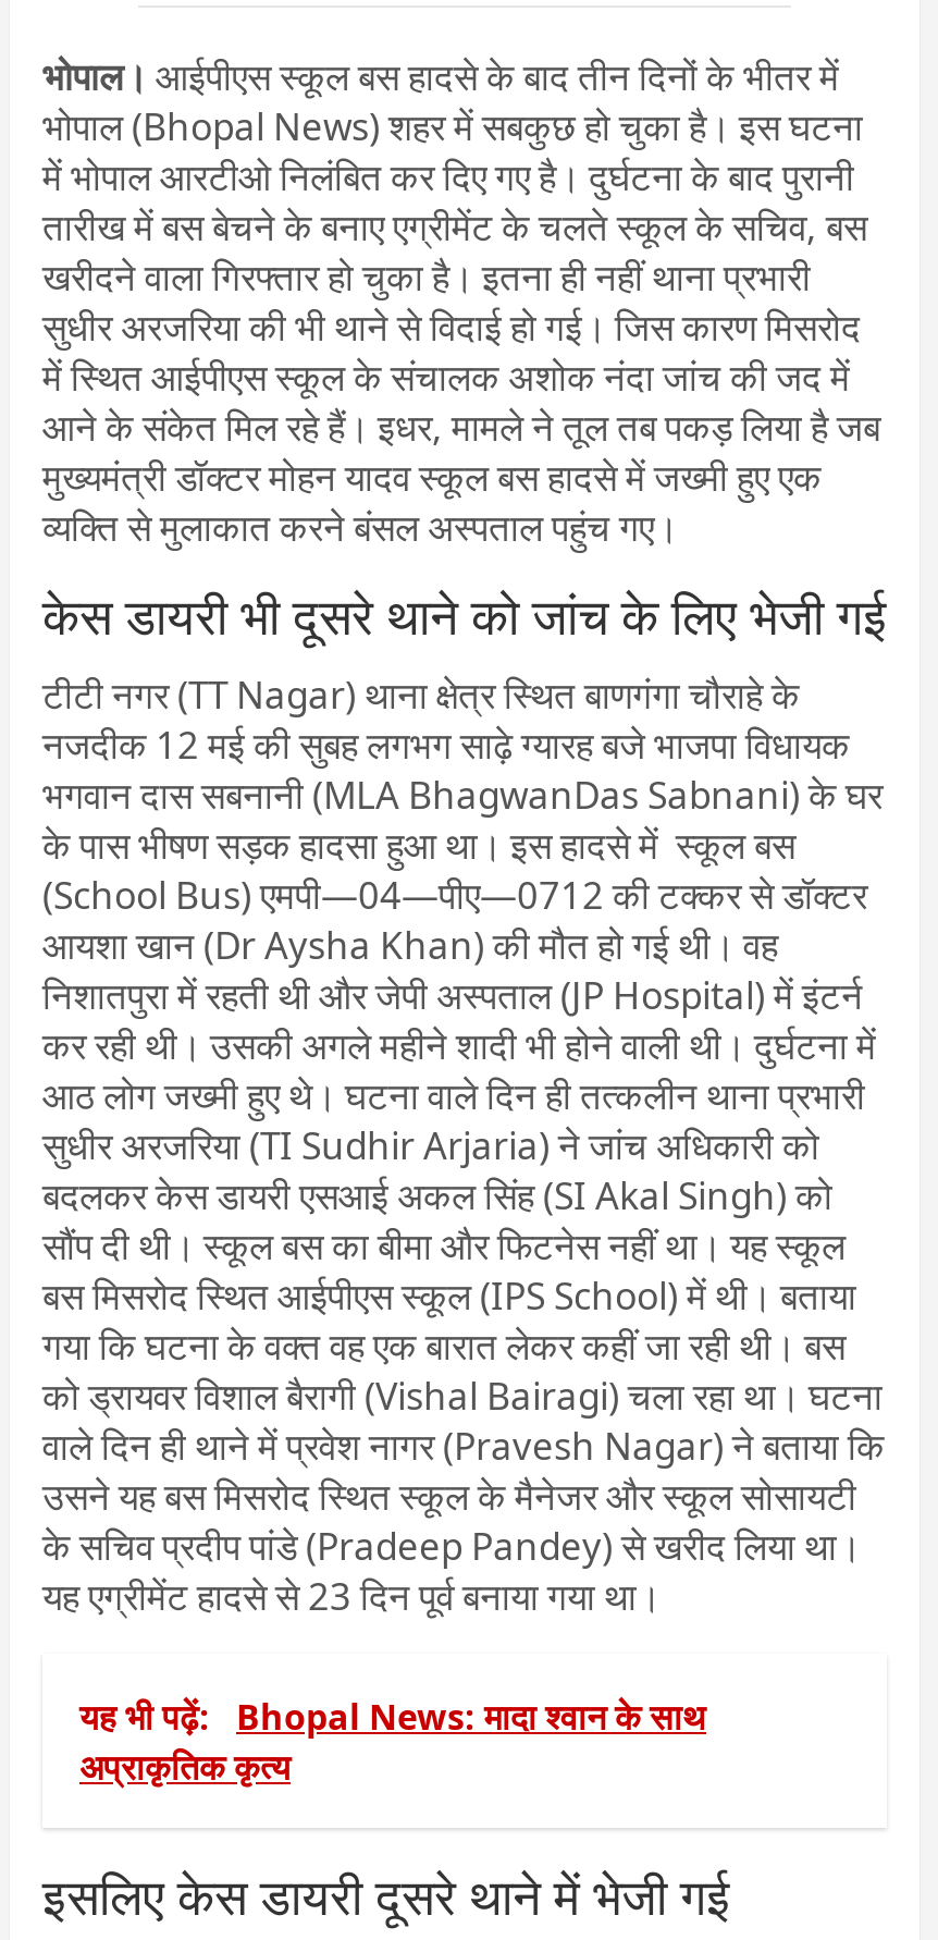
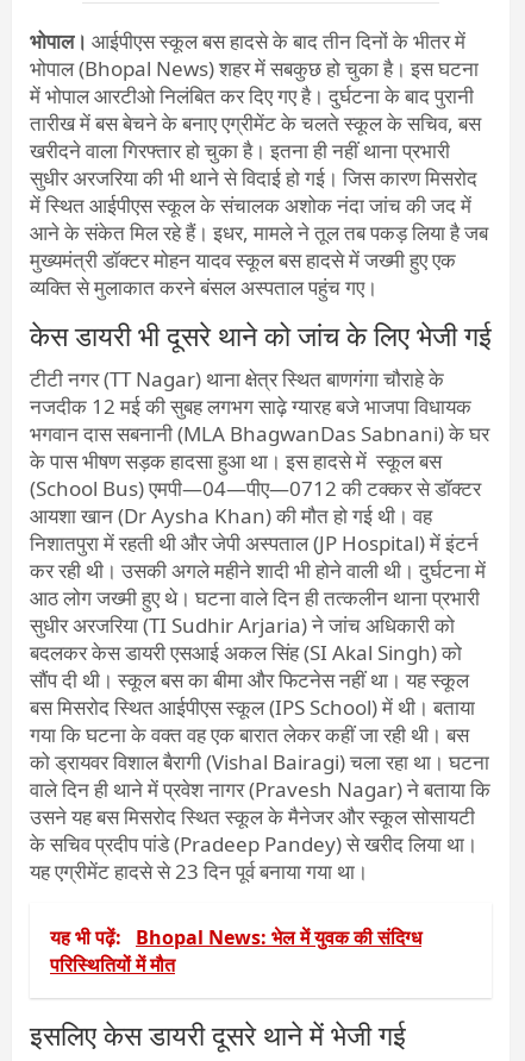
[79,1693,706,1791] यह भी पढ़ें: Bhopal News: मादा श्वान के साथ | अप्राकृतिक कृत्य -> [50,924,421,978] यह भी पढ़ें: Bhopal News: भेल में युवक की संदिग्ध | परिस्थितियों में मौत

